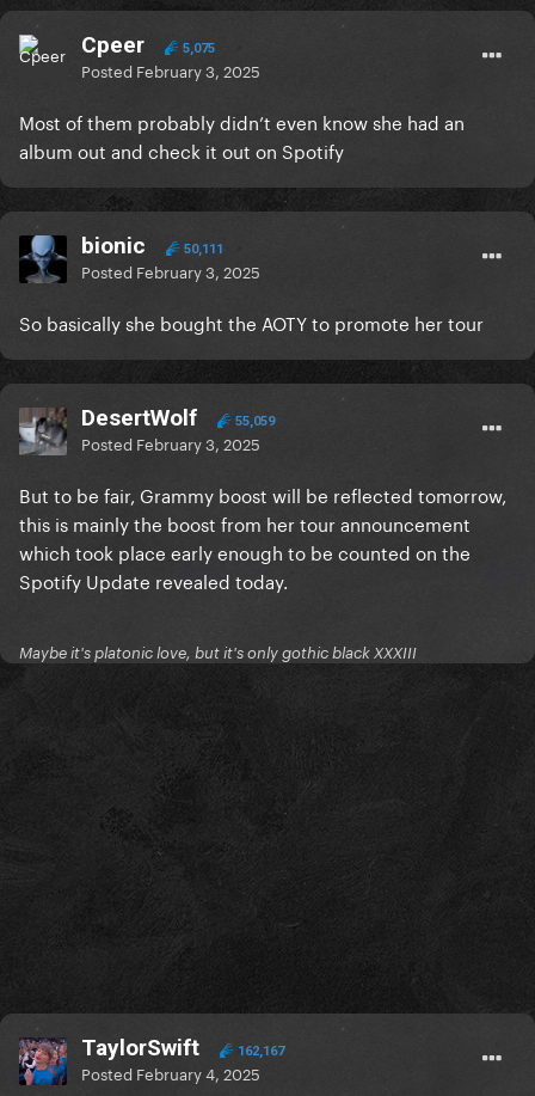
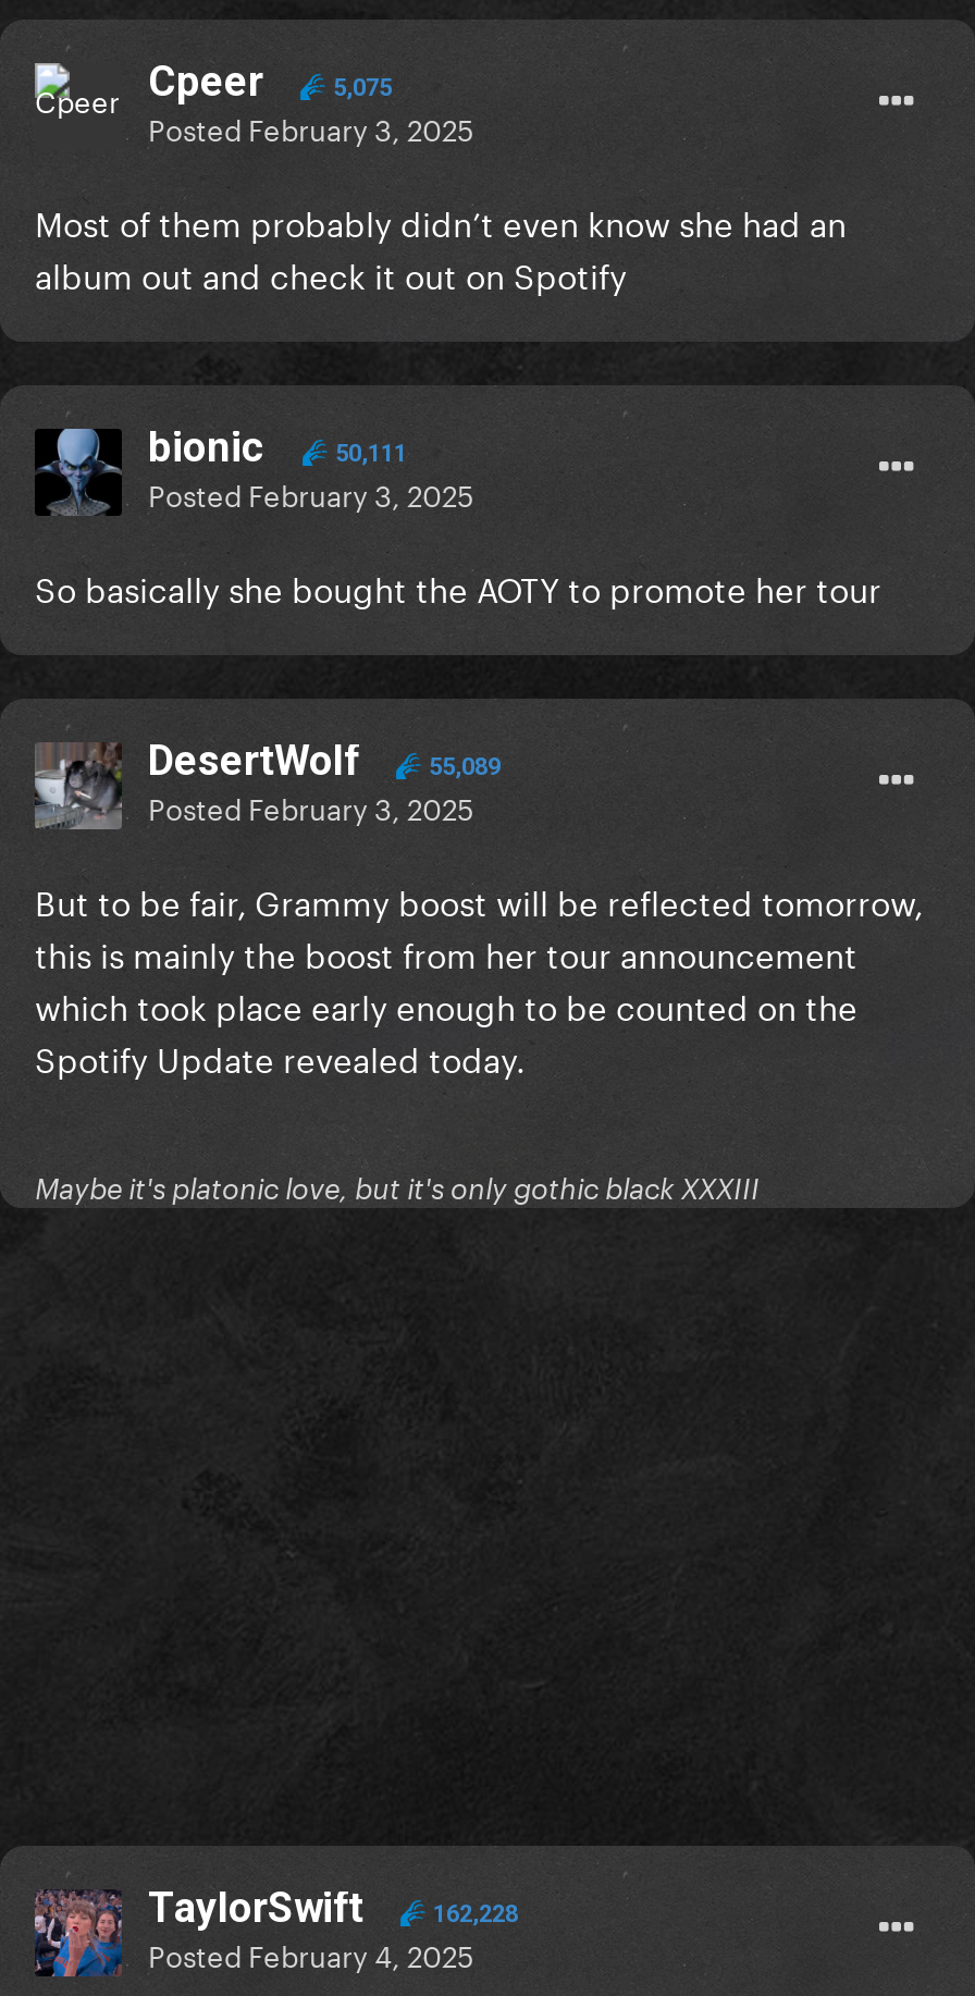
[232,414,275,430] 55,059 -> [422,754,501,782] 55,089
[19,1037,68,1086] [image] -> [35,1889,122,1979] [image]
[234,1044,284,1059] 162,167 -> [427,1901,518,1929] 162,228

